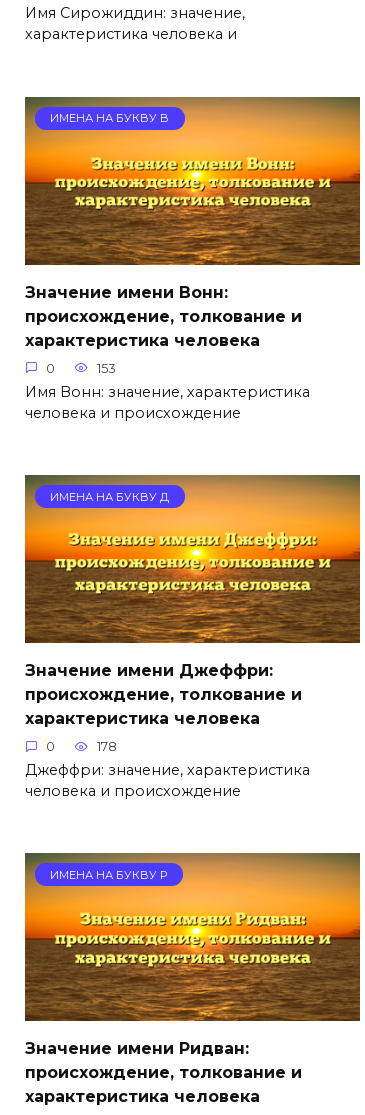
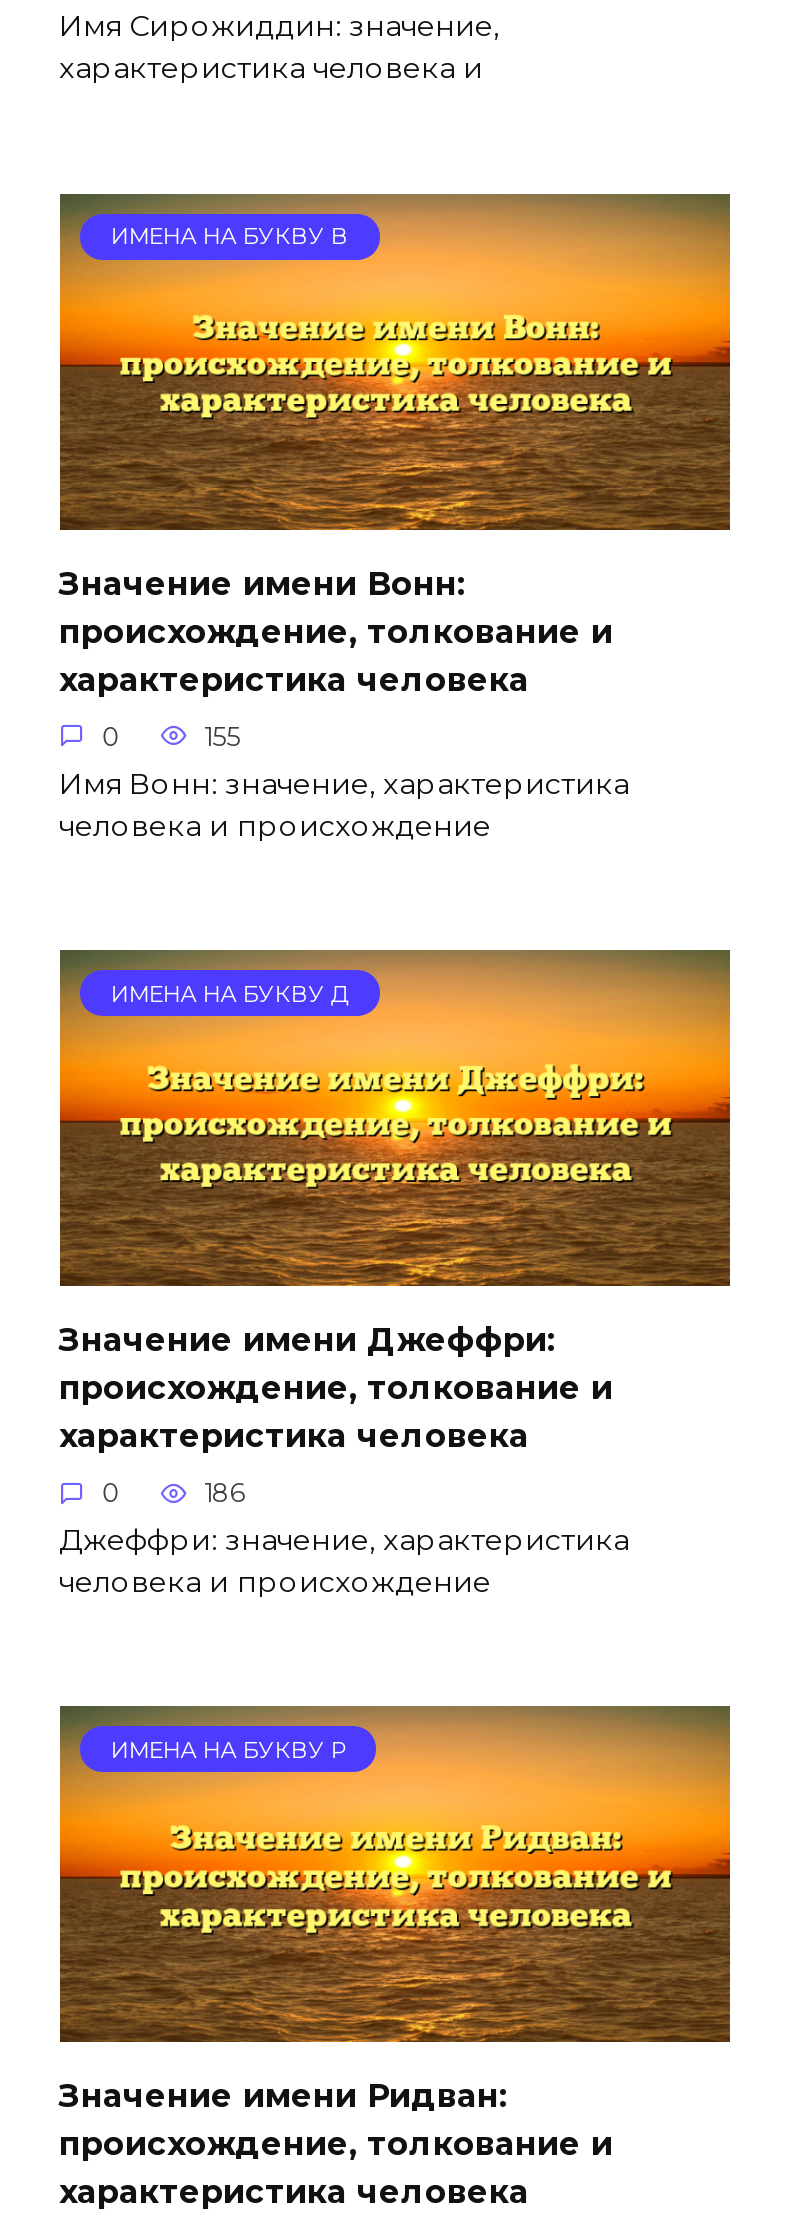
[97,361,116,376] 153 -> [204,722,240,752] 155
[97,739,117,754] 178 -> [204,1478,246,1508] 186

